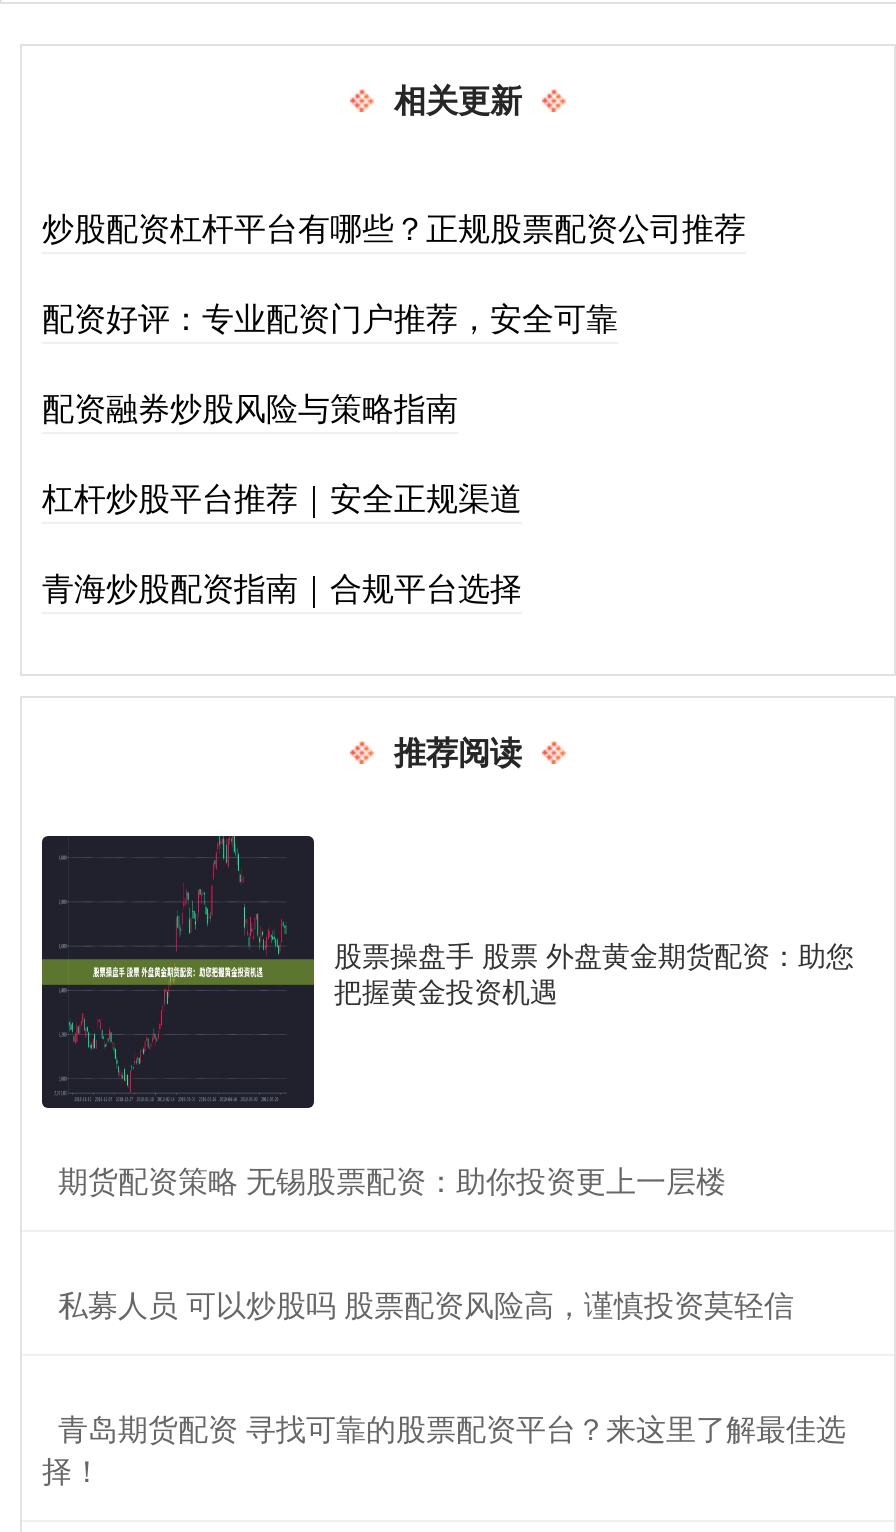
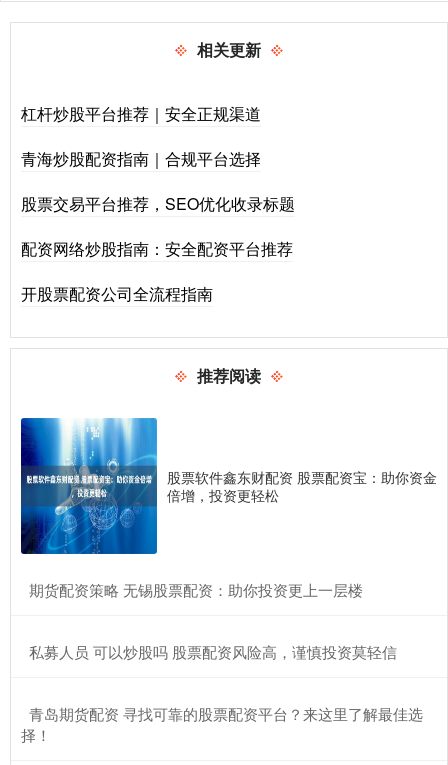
[42,204,746,430] 炒股配资杠杆平台有哪些？正规股票配资公司推荐 | 配资好评：专业配资门户推荐，安全可靠 | 配资融券炒股风险与策略指南 -> none
moved [42,474,522,610] -> [21,102,261,170]: 杠杆炒股平台推荐｜安全正规渠道 | 青海炒股配资指南｜合规平台选择
none -> [21,192,295,305] 股票交易平台推荐，SEO优化收录标题 | 配资网络炒股指南：安全配资平台推荐 | 开股票配资公司全流程指南
[40,834,854,1110] [image] | 股票操盘手 股票 外盘黄金期货配资：助您 | 把握黄金投资机遇 -> [20,417,437,555] [image] | 股票软件鑫东财配资 股票配资宝：助你资金 | 倍增，投资更轻松

